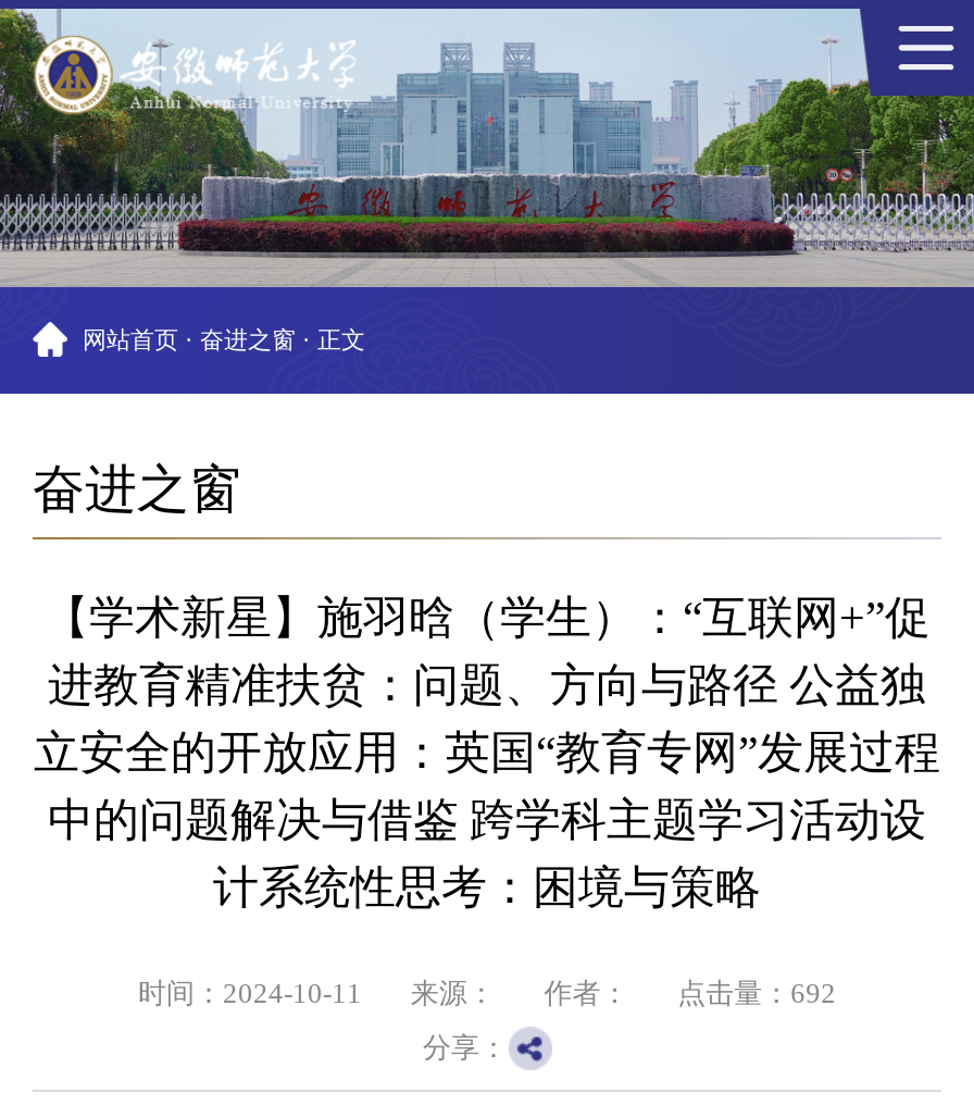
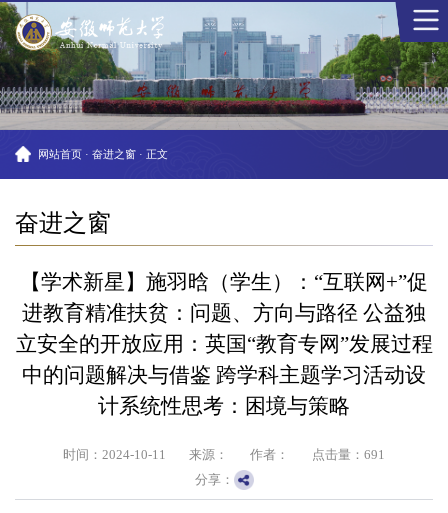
[138,979,836,1009] 时间：2024-10-11 来源： 作者： 点击量：692 -> [63,448,385,462] 时间：2024-10-11 来源： 作者： 点击量：691

